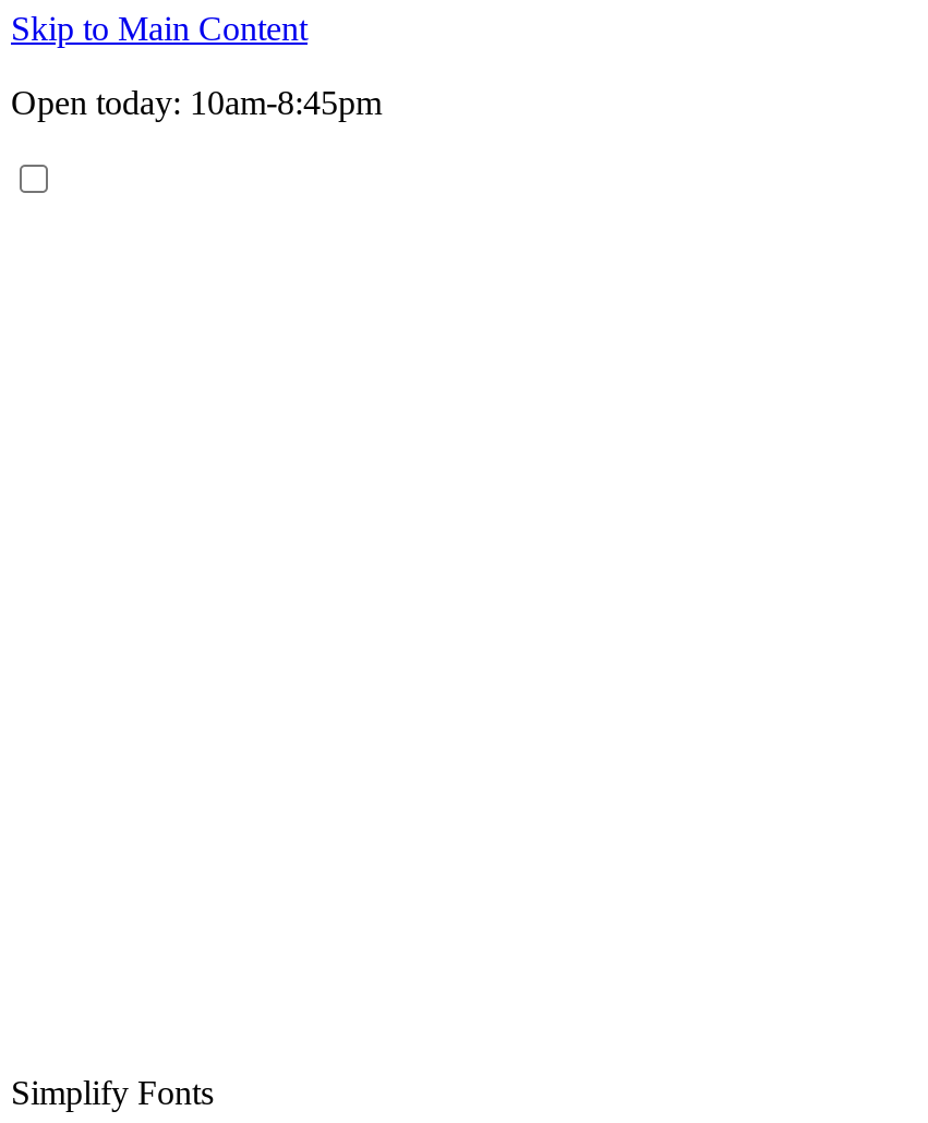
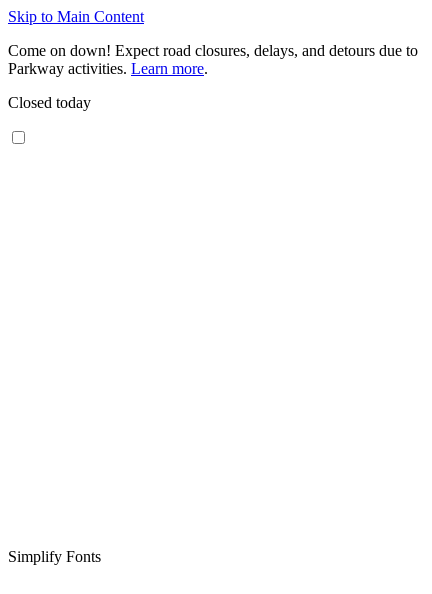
[11,84,382,121] Open today: 10am-8:45pm -> [8,42,418,111] Come on down! Expect road closures, delays, and detours due to | Parkway activities. Learn more. | Closed today

